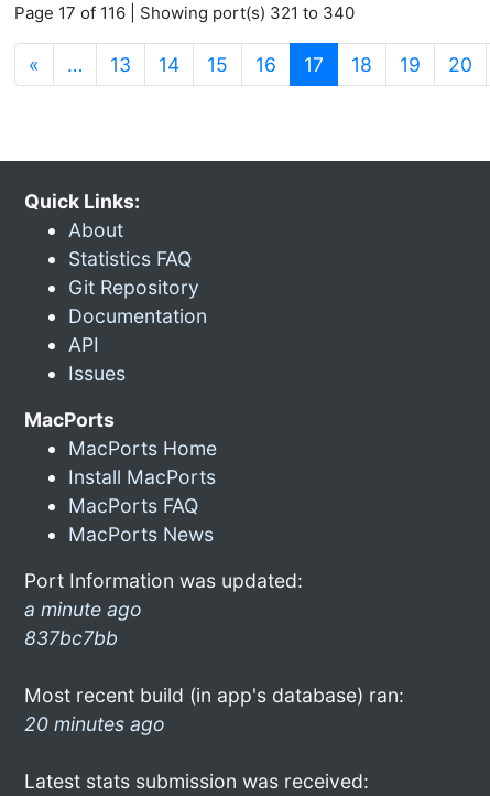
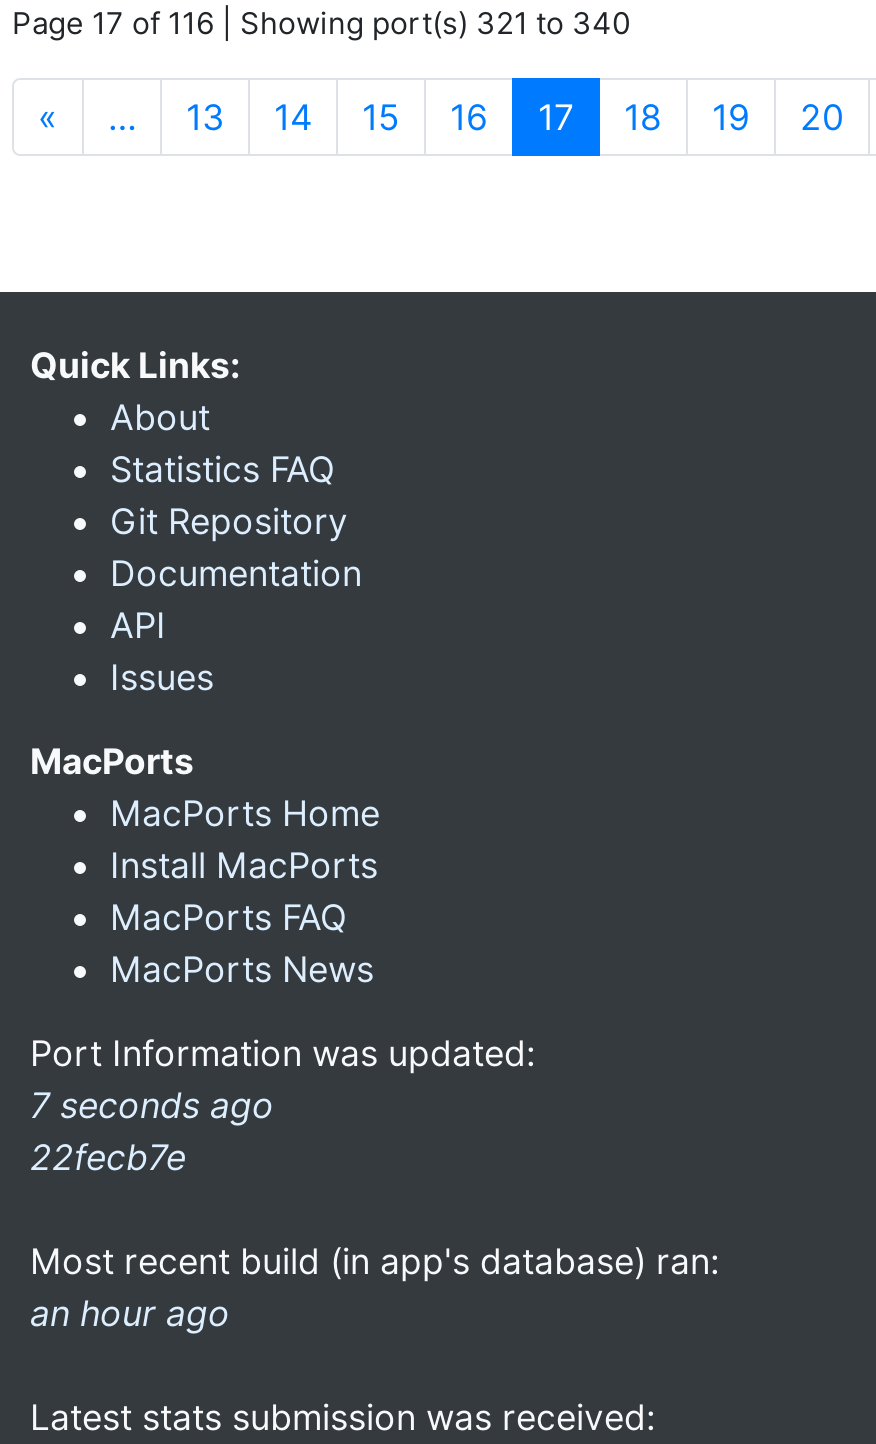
[24,598,142,649] a minute ago | 837bc7bb -> [30,1084,274,1178] 7 seconds ago | 22fecb7e
[24,712,165,735] 20 minutes ago -> [30,1292,230,1334] an hour ago

